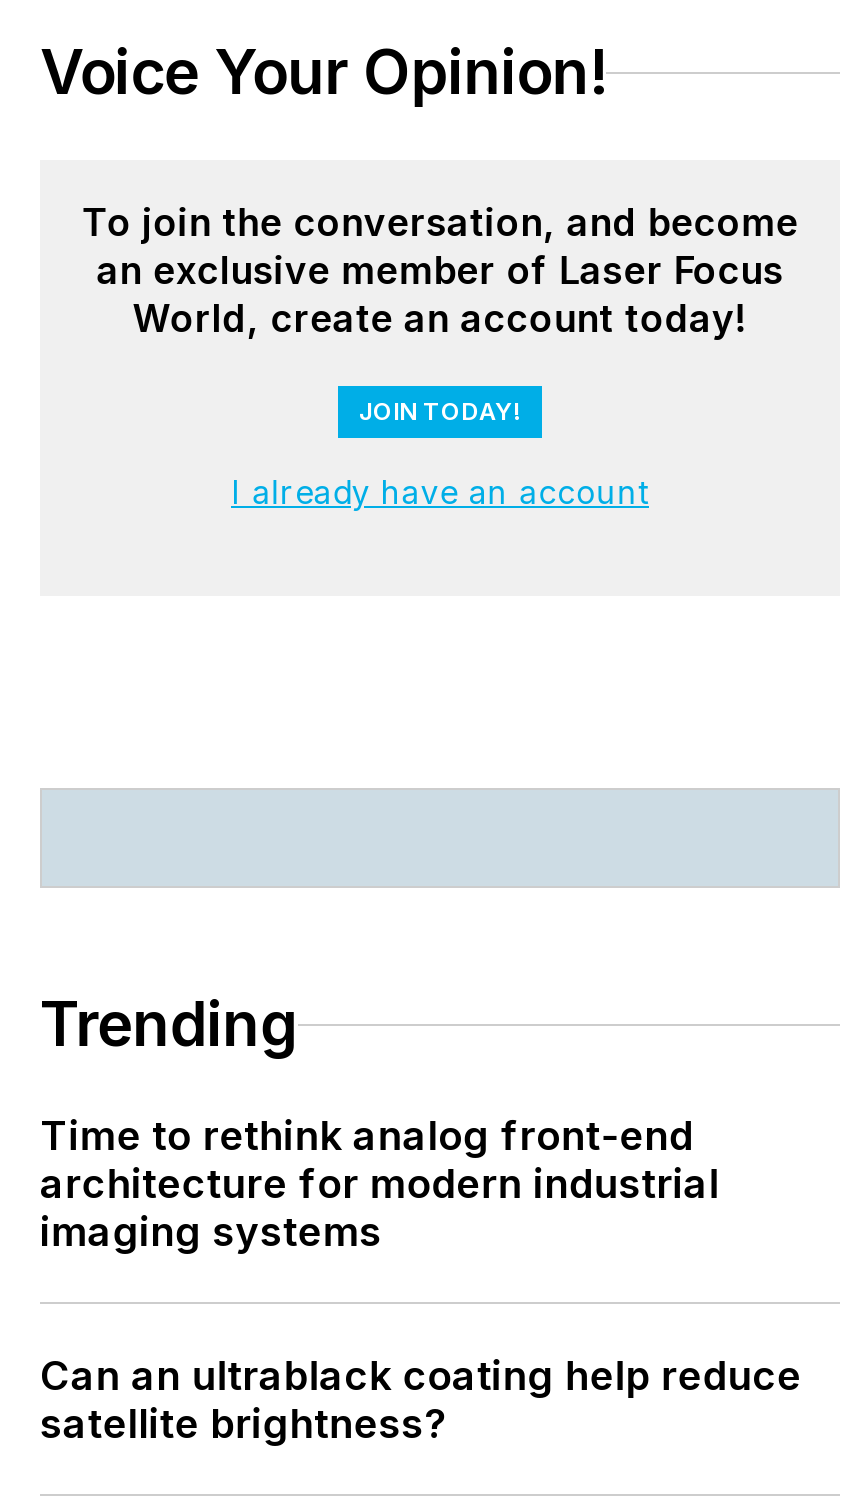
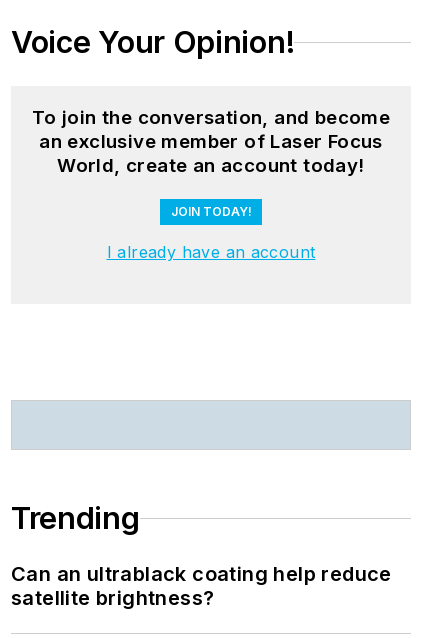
[40,1112,719,1256] Time to rethink analog front-end | architecture for modern industrial | imaging systems -> none

